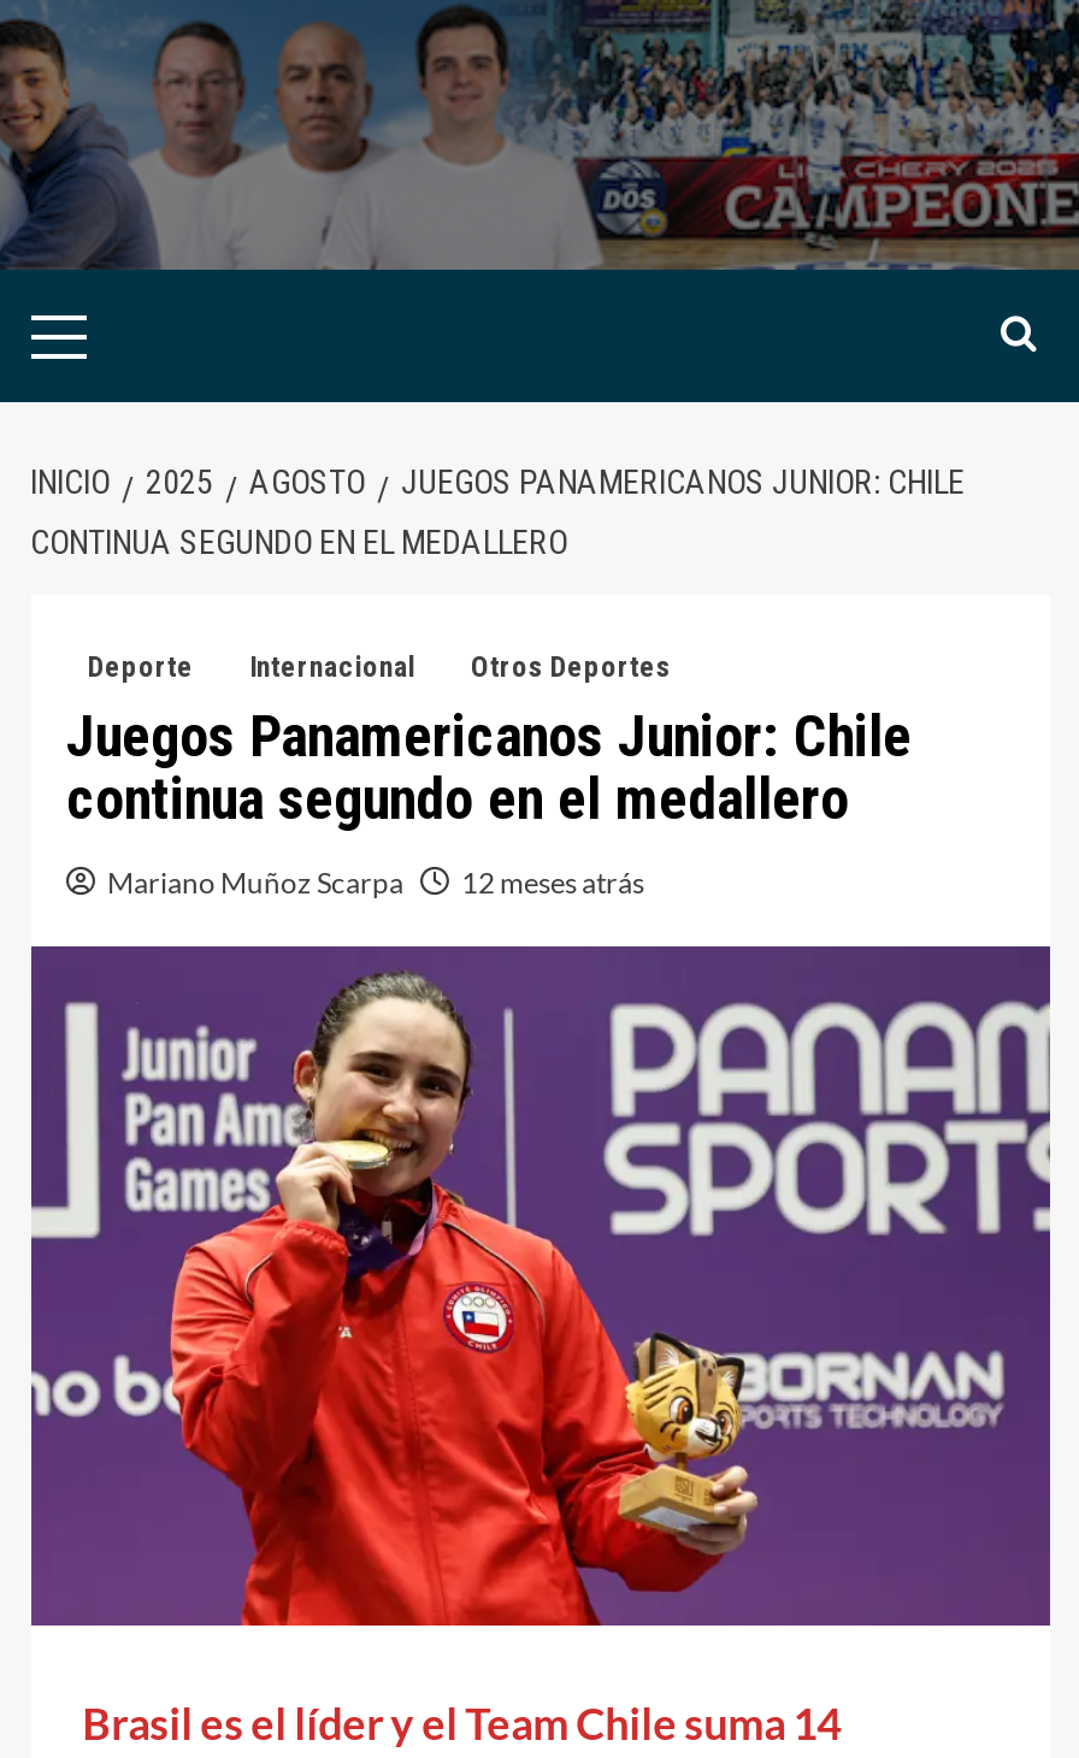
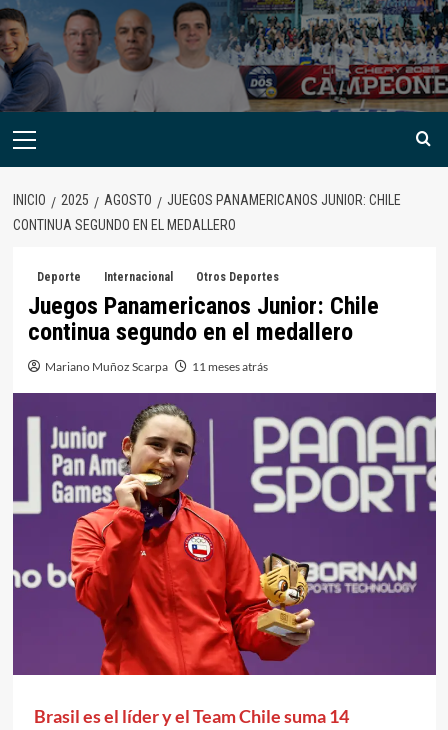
[107,865,644,901] Mariano Muñoz Scarpa 12 meses atrás -> [44,359,267,374] Mariano Muñoz Scarpa 11 meses atrás

